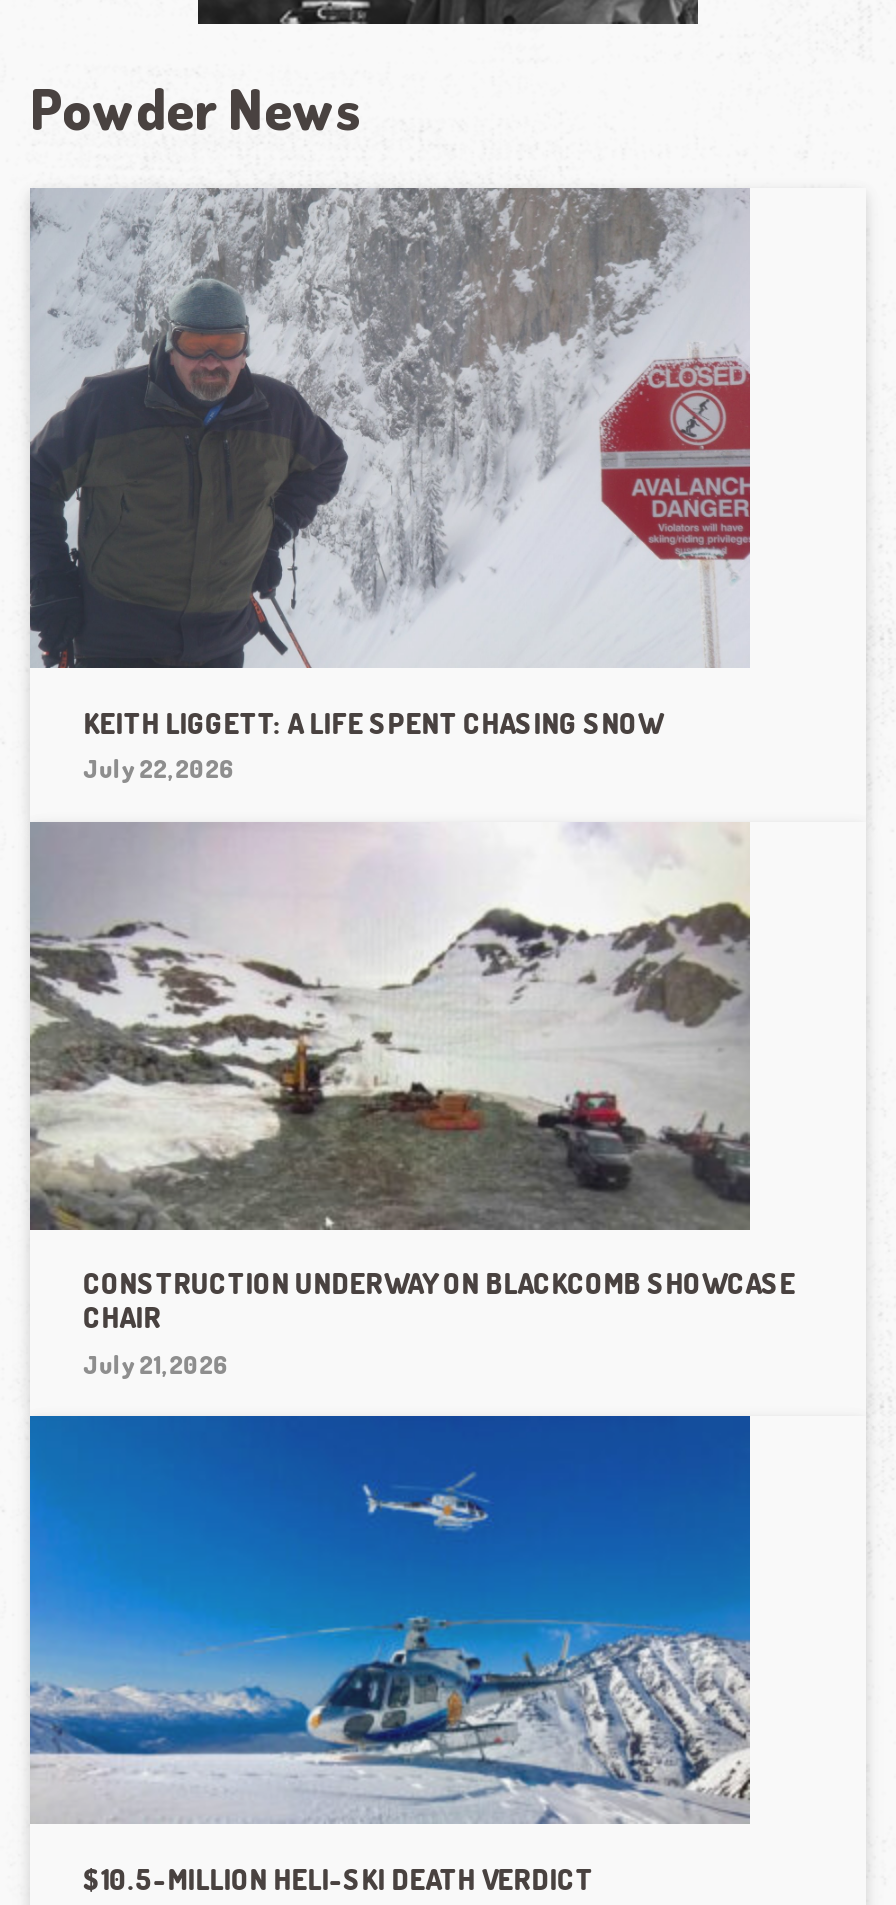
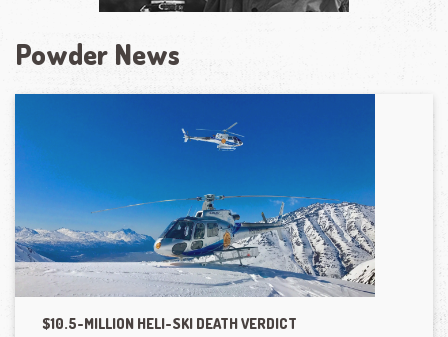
[28,186,752,785] [image] | KEITH LIGGETT: A LIFE SPENT CHASING SNOW | July 22, 2026 -> none
[28,820,795,1380] [image] | CONSTRUCTION UNDERWAY ON BLACKCOMB SHOWCASE | CHAIR | July 21, 2026 -> none

